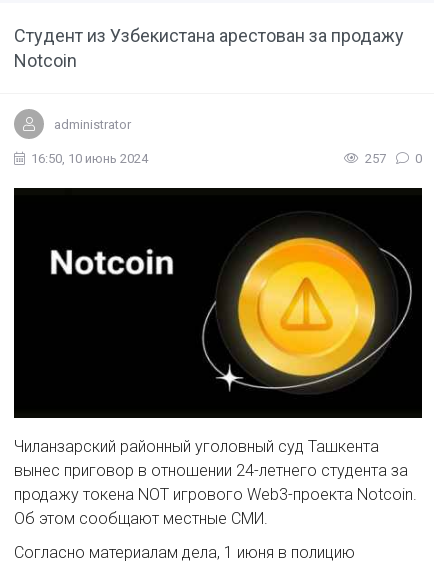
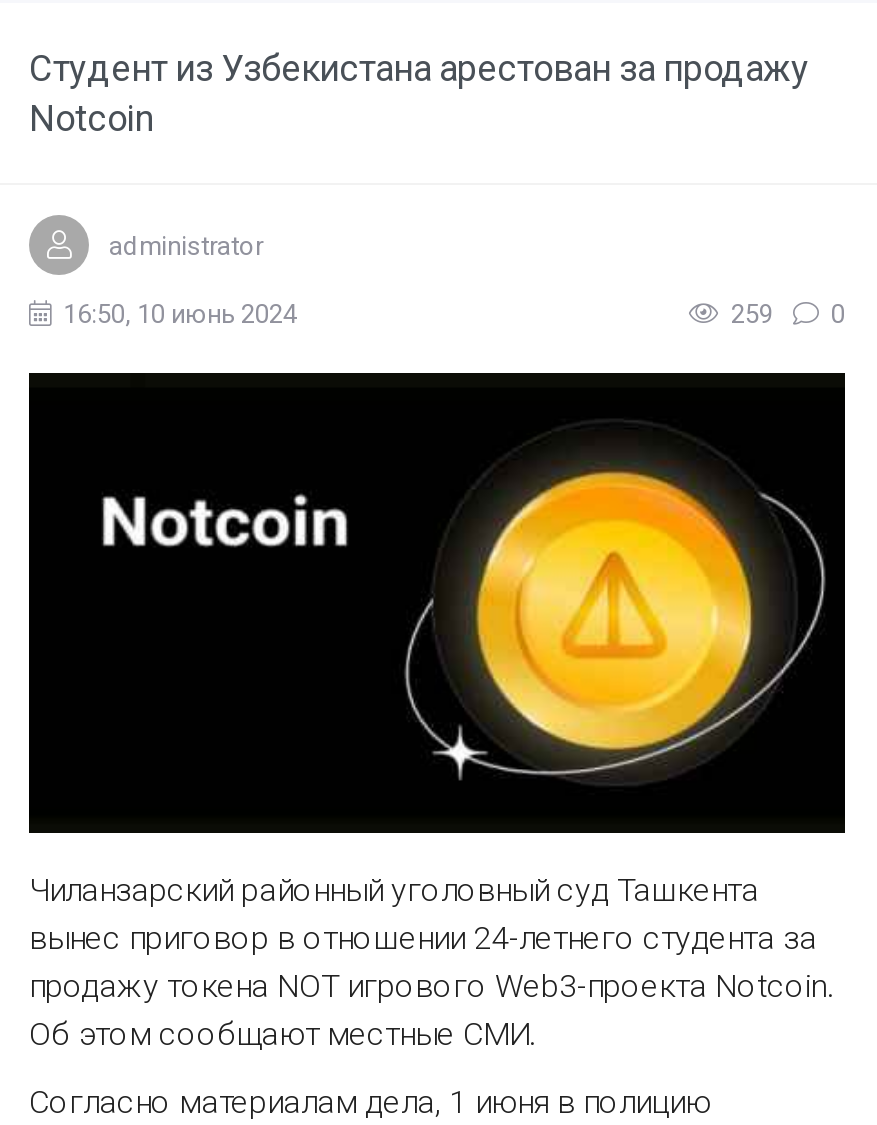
[365,151,422,166] 257 0 -> [731,300,845,330] 259 0

